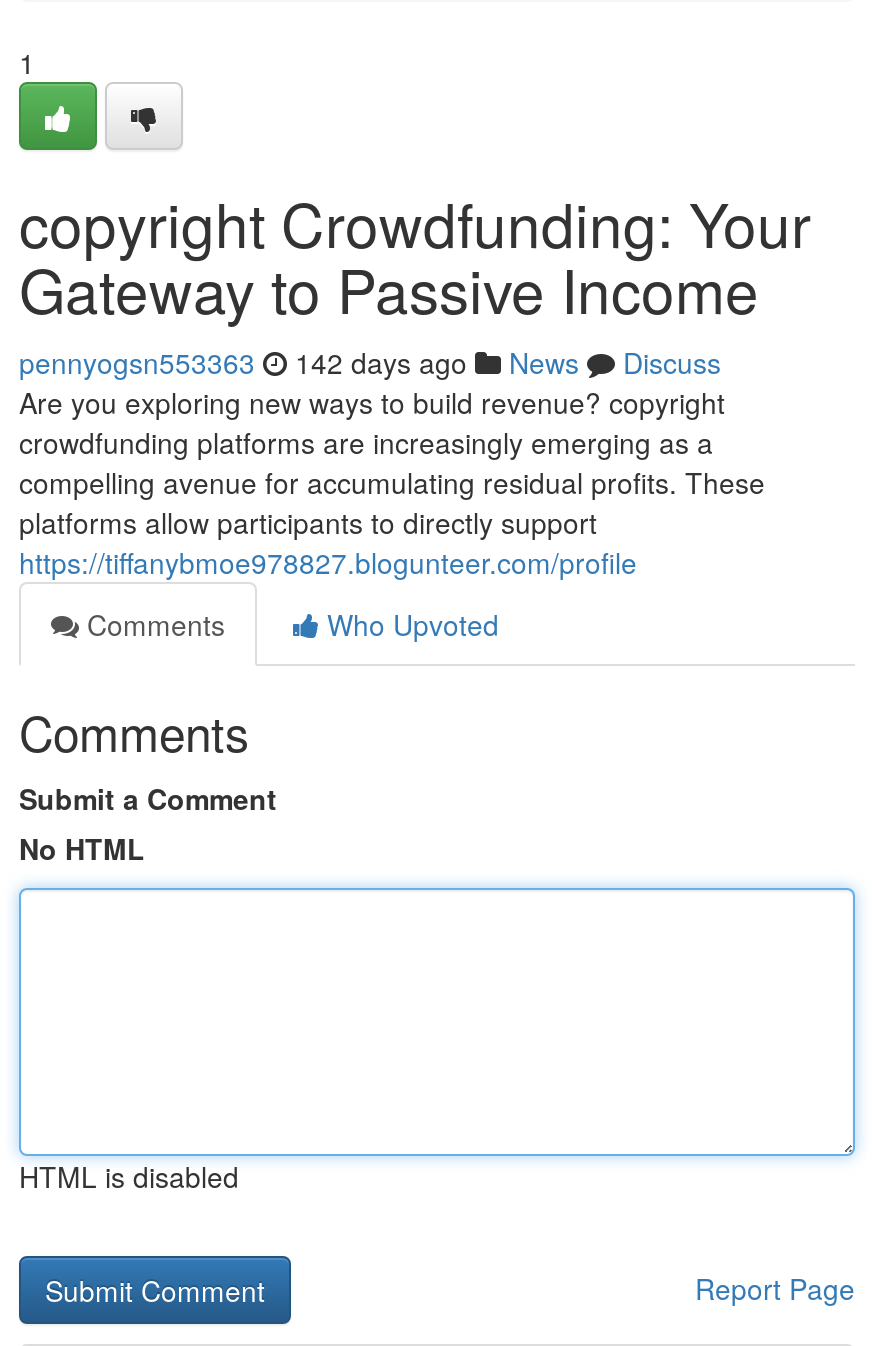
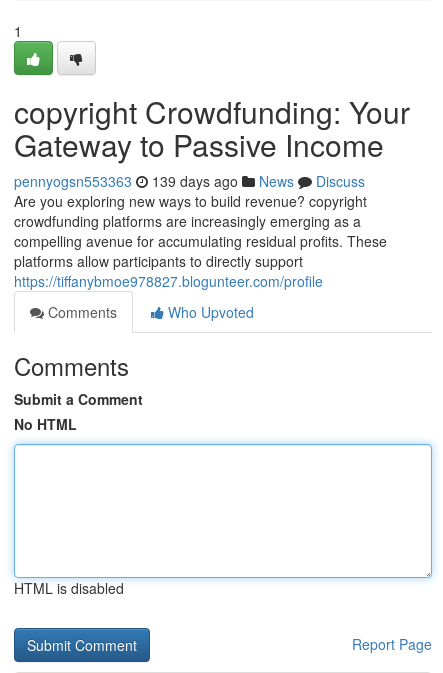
[19,342,721,382] pennyogsn553363 142 days ago News Discuss -> [14,171,365,191] pennyogsn553363 139 days ago News Discuss

